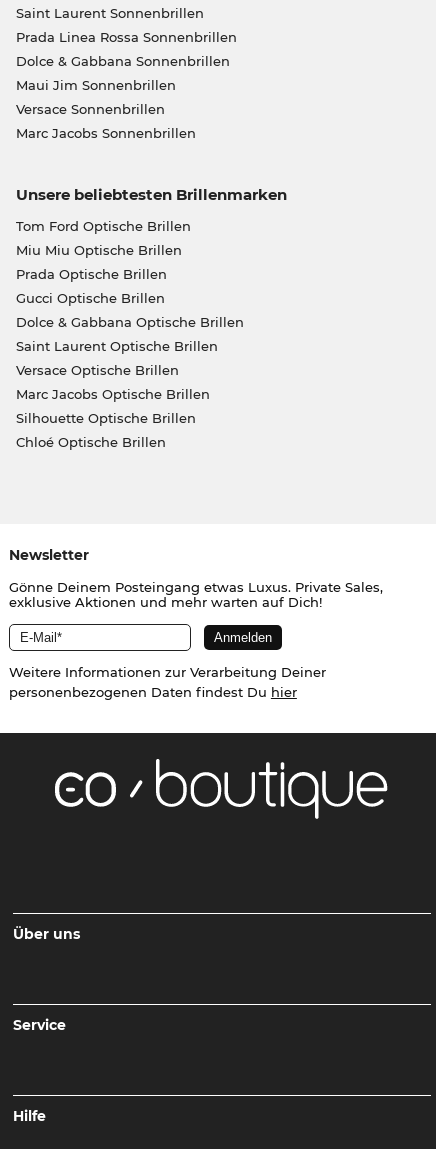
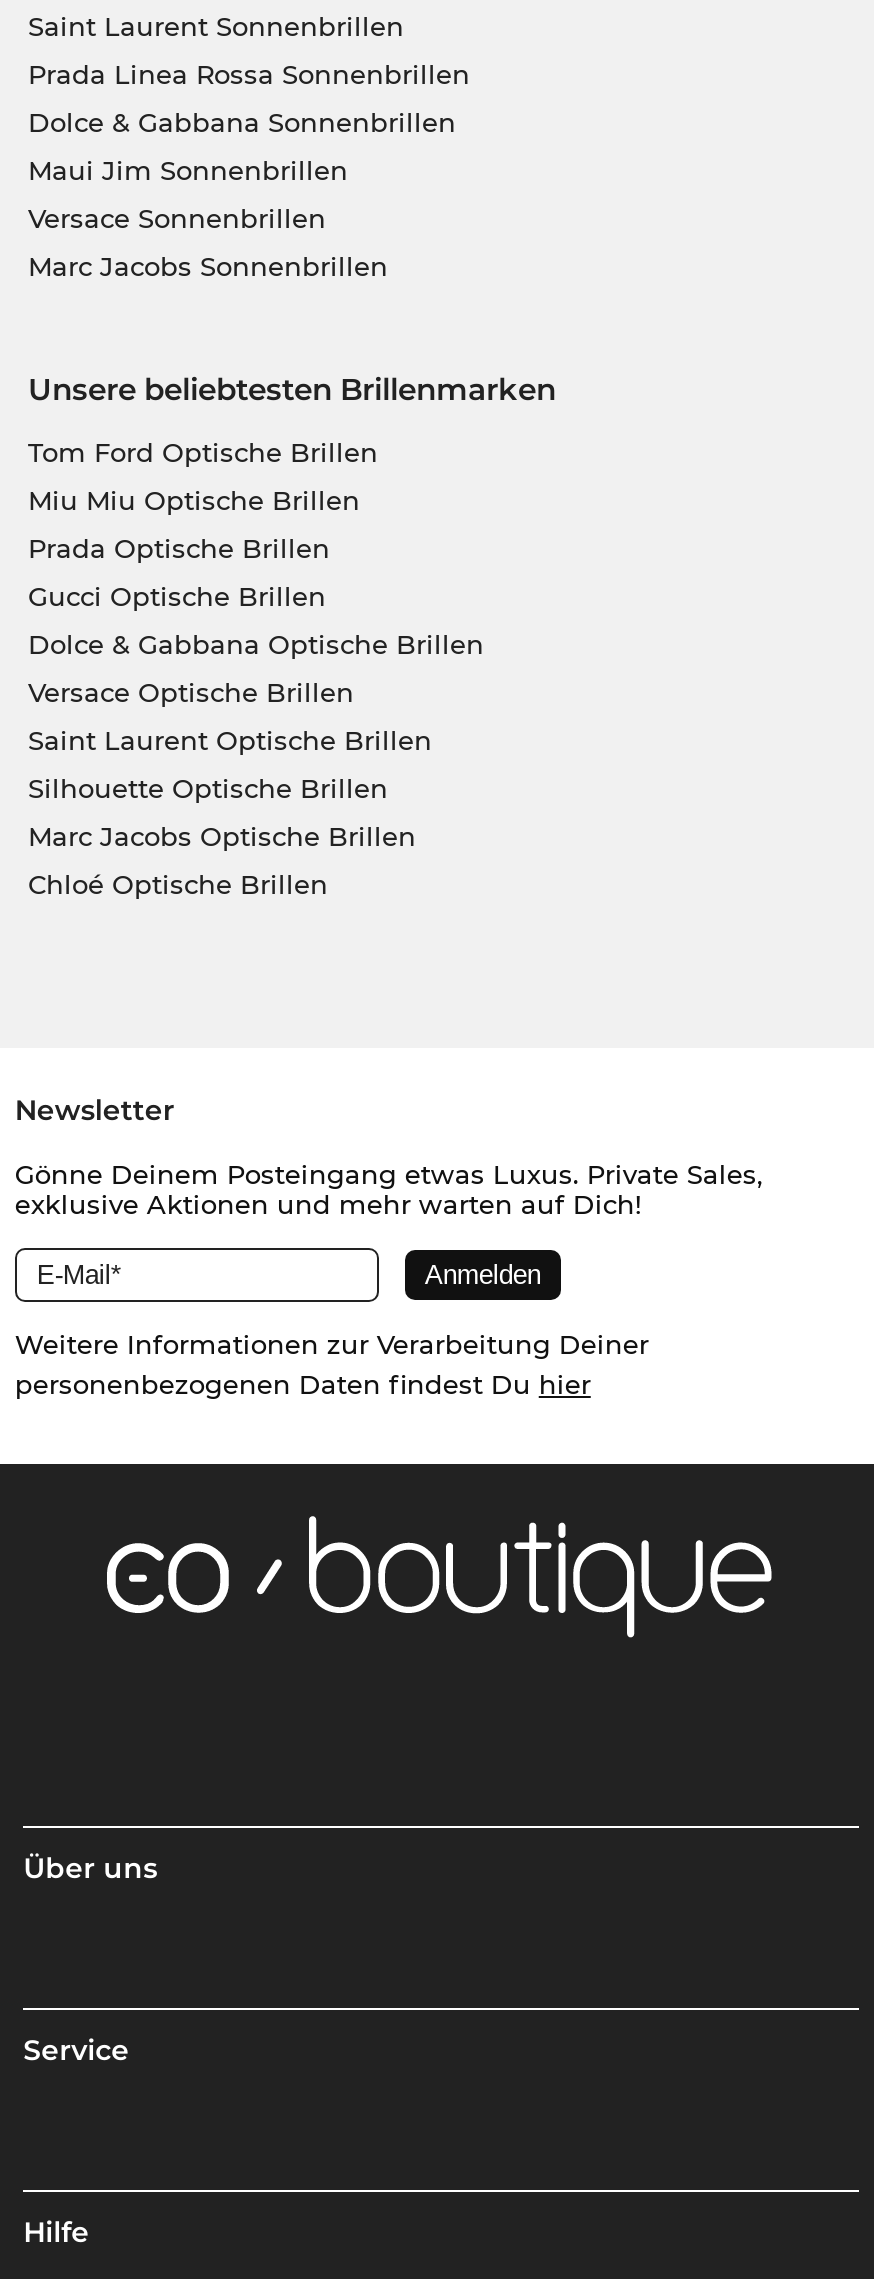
moved [15,338,217,354] -> [28,723,432,755]: Saint Laurent Optische Brillen
moved [15,362,178,378] -> [28,675,354,707]: Versace Optische Brillen
moved [15,386,209,402] -> [28,819,416,851]: Marc Jacobs Optische Brillen
moved [15,410,195,426] -> [28,771,388,803]: Silhouette Optische Brillen

